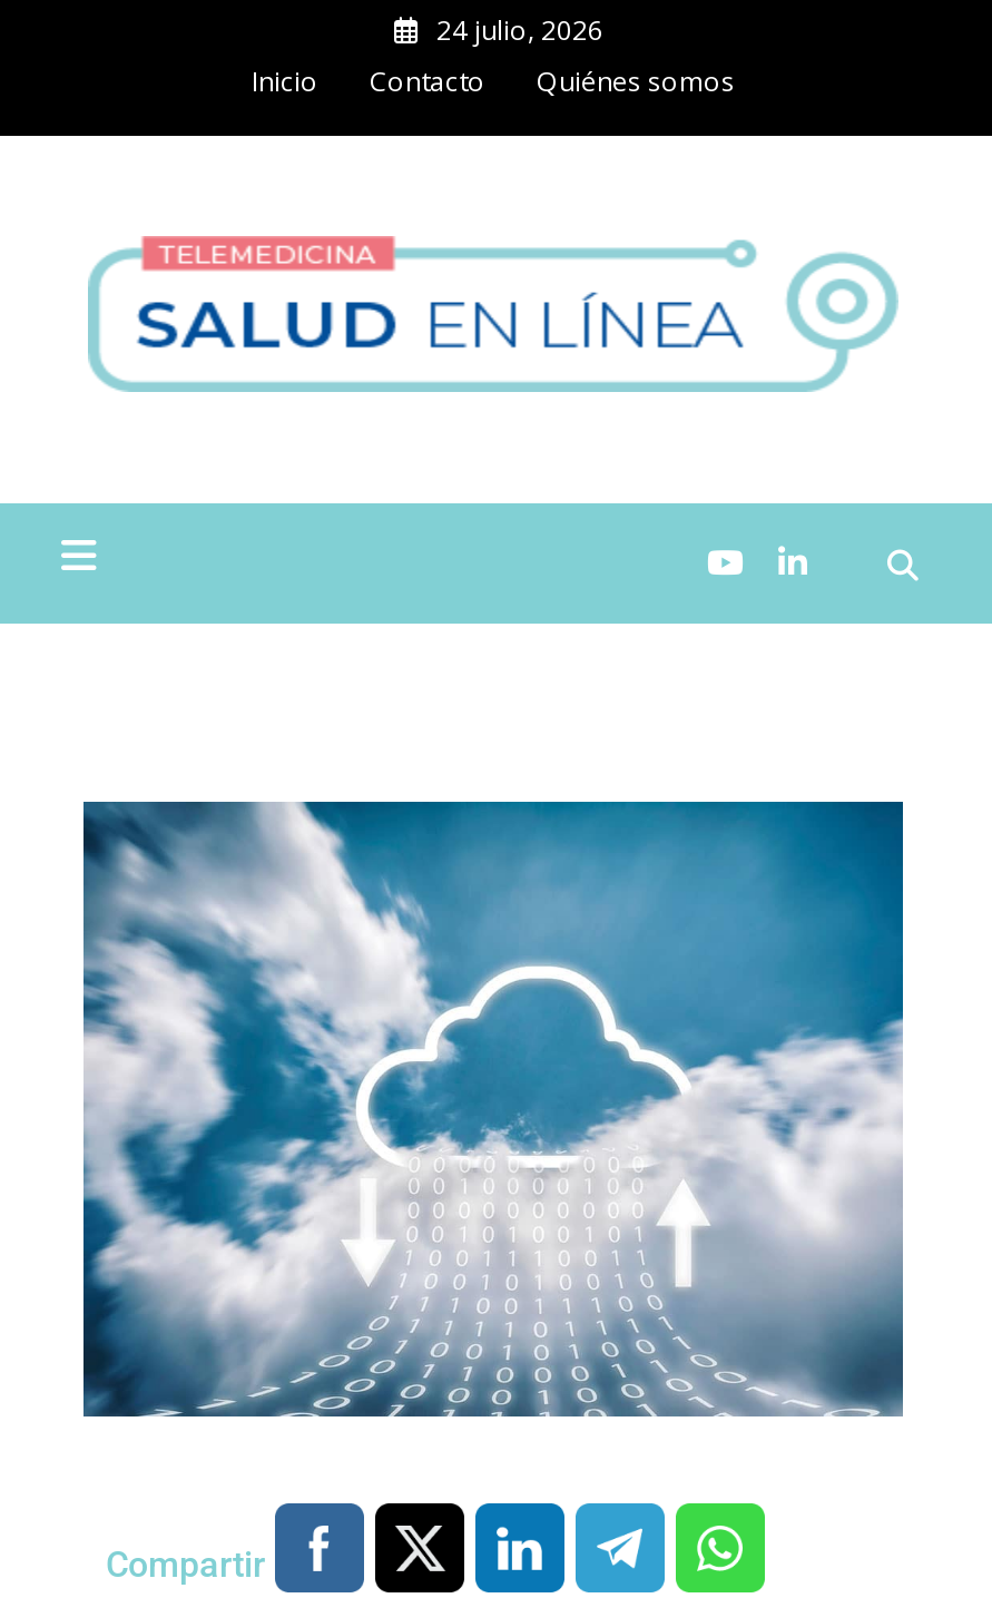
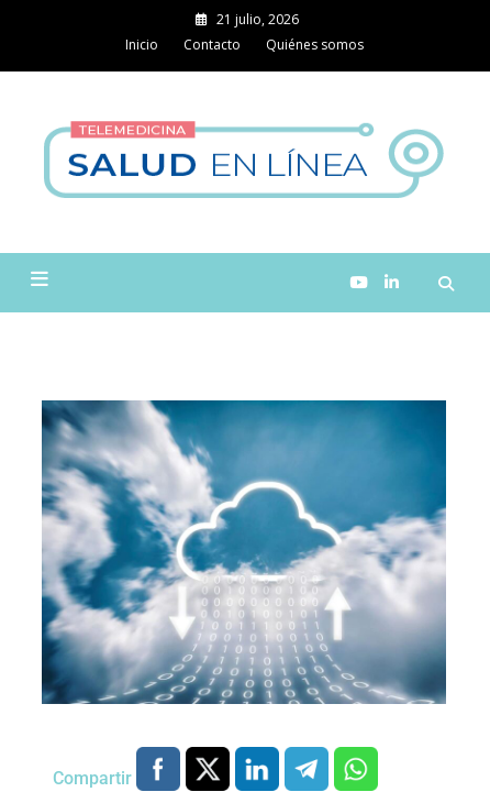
[430,11,603,49] 24 julio, 2026 -> [213,10,298,29] 21 julio, 2026

